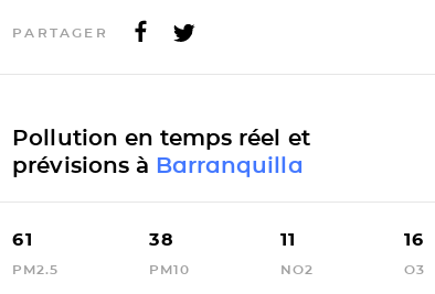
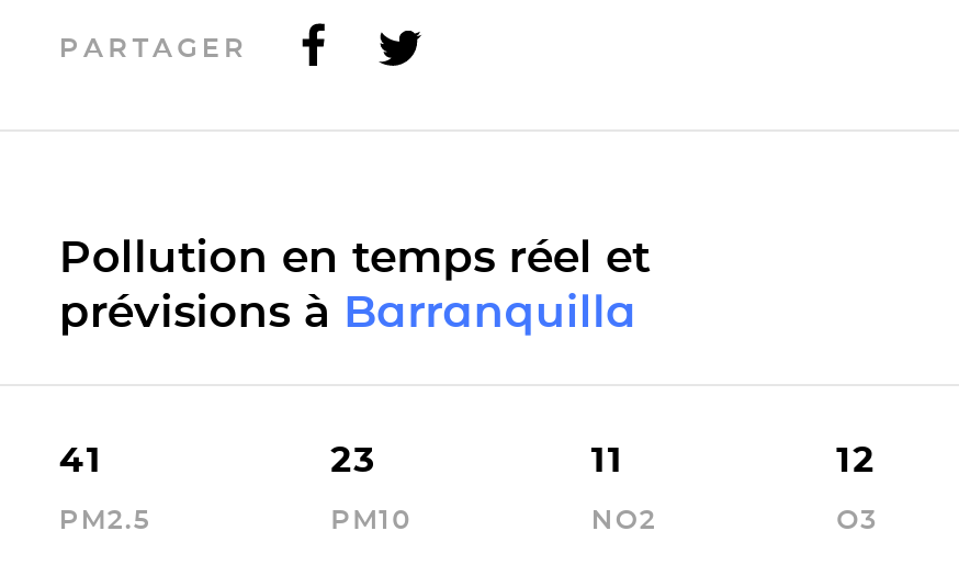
[12,229,33,250] 61 -> [59,438,103,480] 41
[149,229,175,250] 38 -> [330,438,377,480] 23
[404,229,425,250] 16 -> [837,438,876,480] 12

